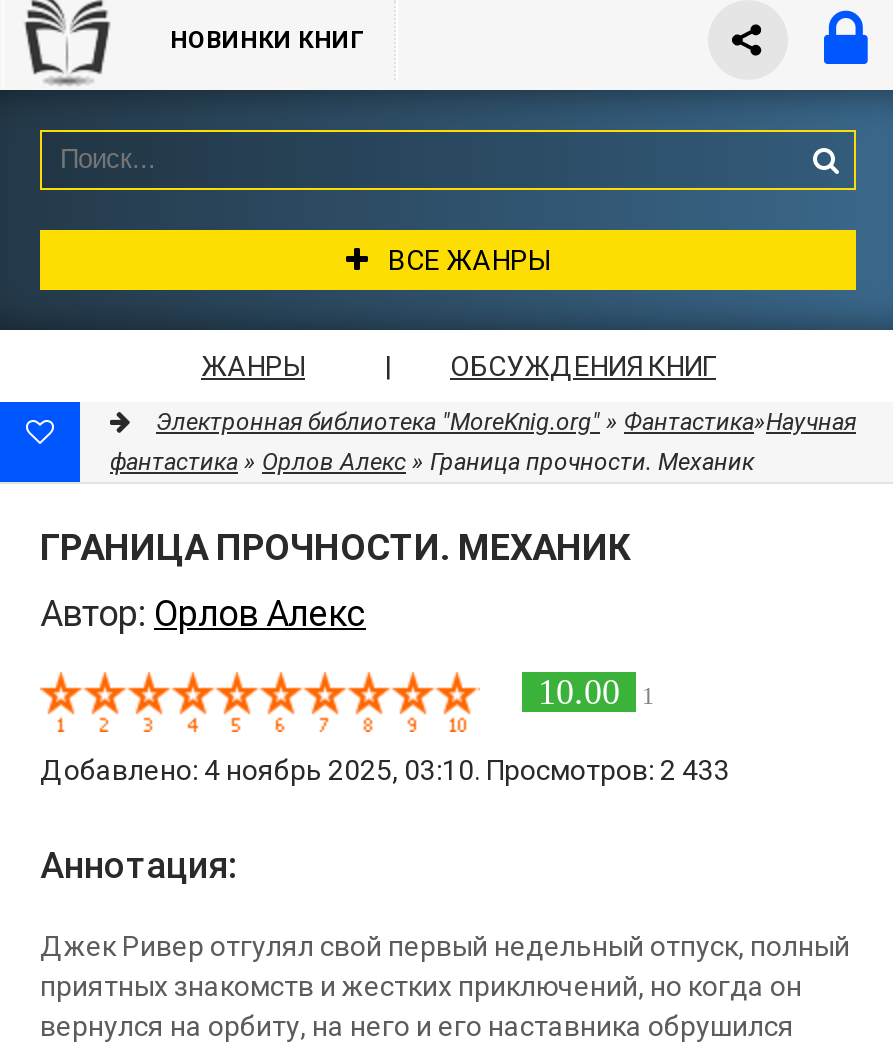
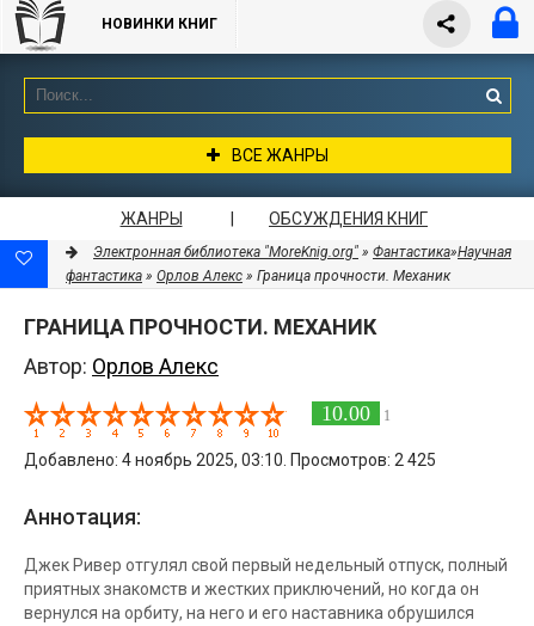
[40,754,730,786] Добавлено: 4 ноябрь 2025, 03:10. Просмотров: 2 433 -> [24,450,436,469] Добавлено: 4 ноябрь 2025, 03:10. Просмотров: 2 425

